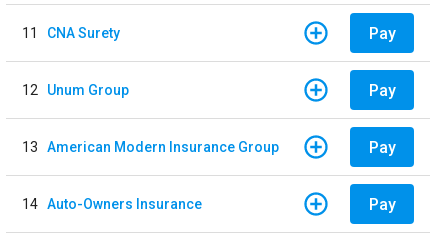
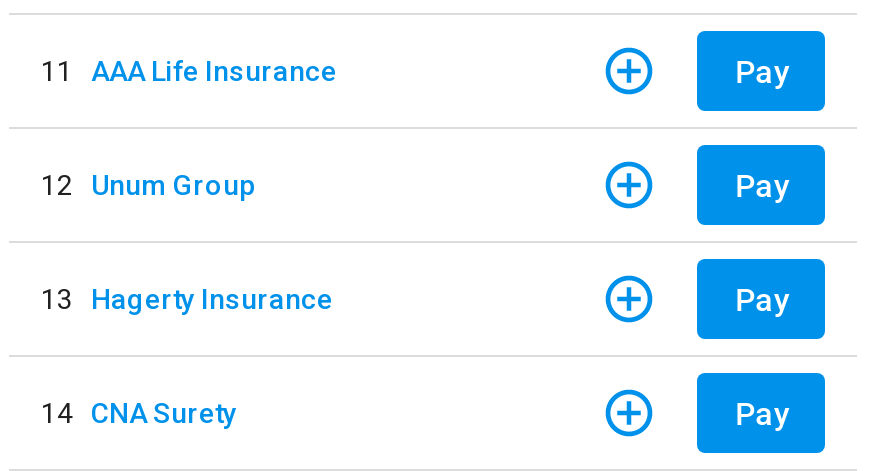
[22,24,120,40] 11 CNA Surety -> [41,54,337,86] 11 AAA Life Insurance
[22,138,279,154] 13 American Modern Insurance Group -> [41,282,333,314] 13 Hagerty Insurance
[22,195,202,211] 14 Auto-Owners Insurance -> [41,396,237,428] 14 CNA Surety

